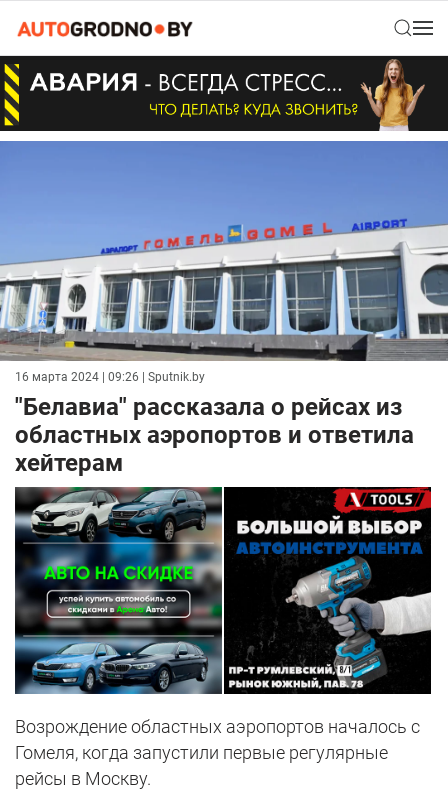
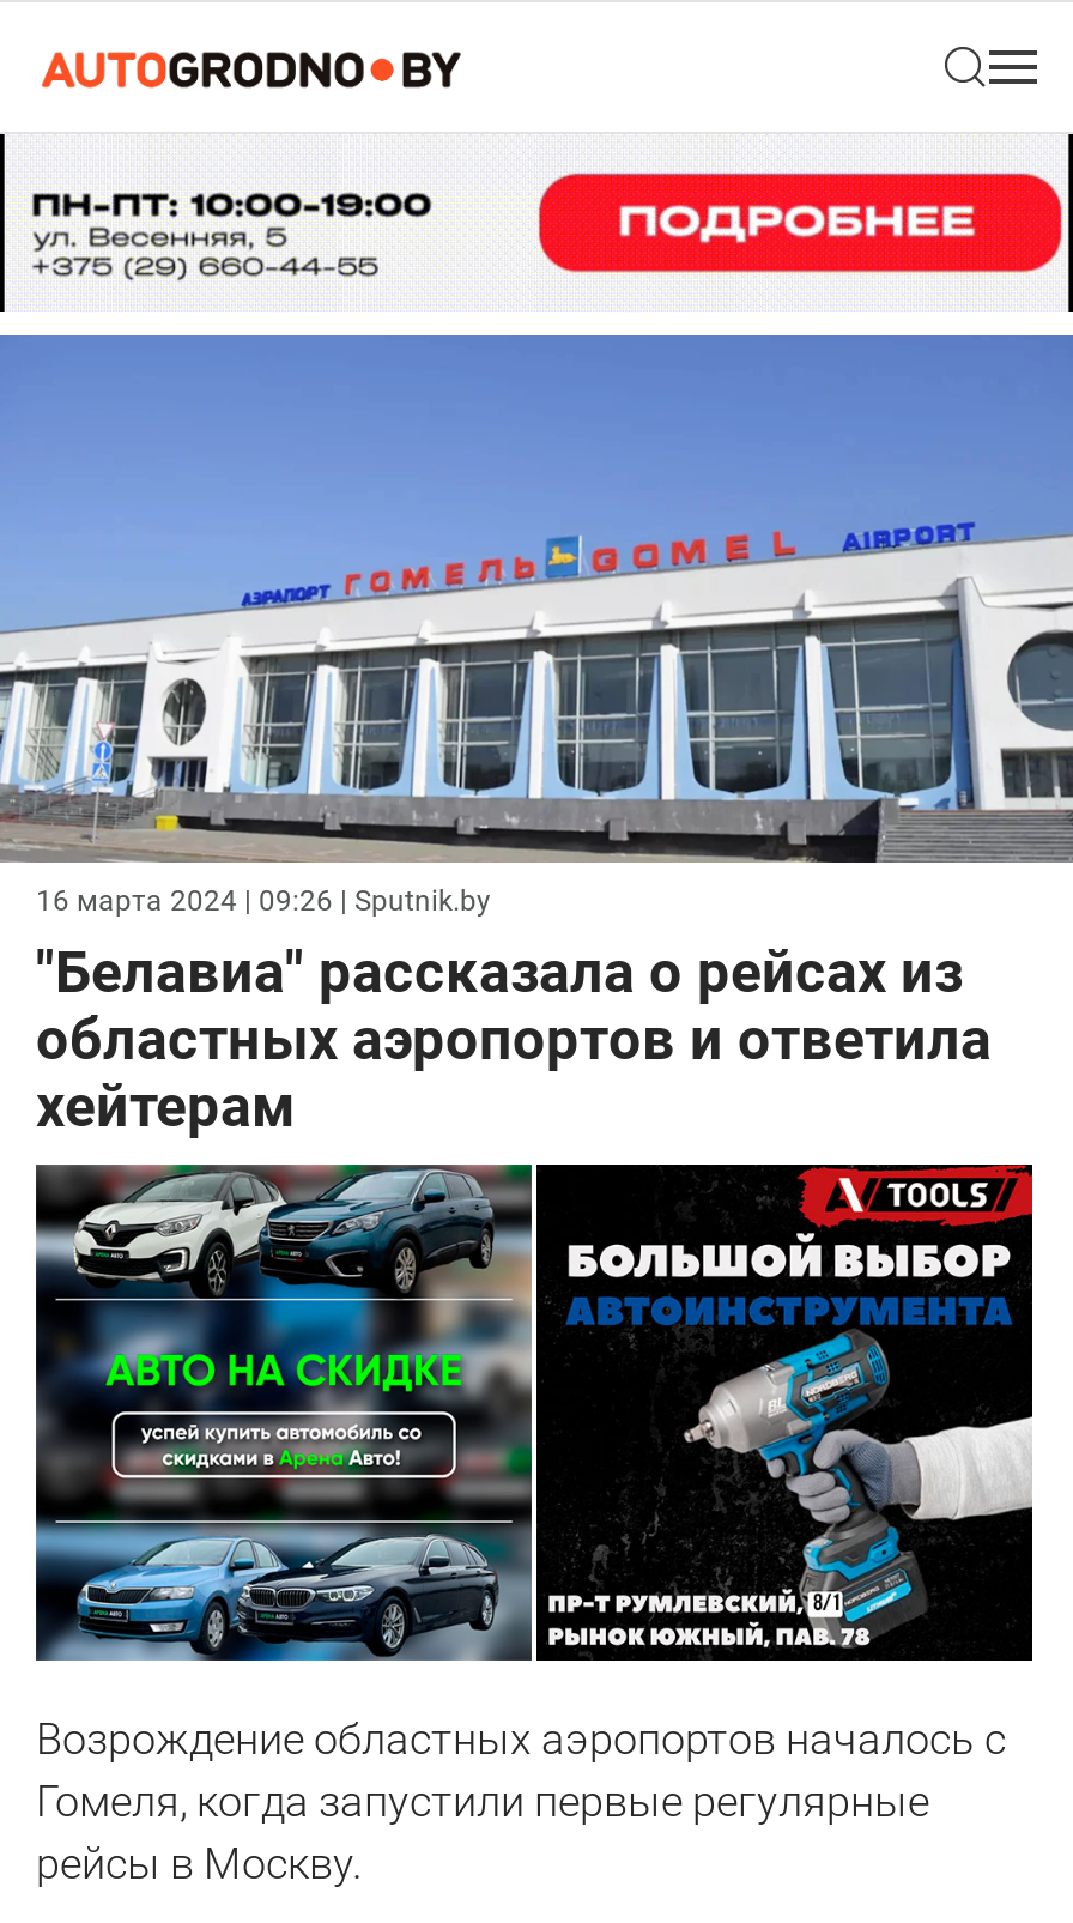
[3,55,445,132] [image] -> [7,134,1066,312] [image]

